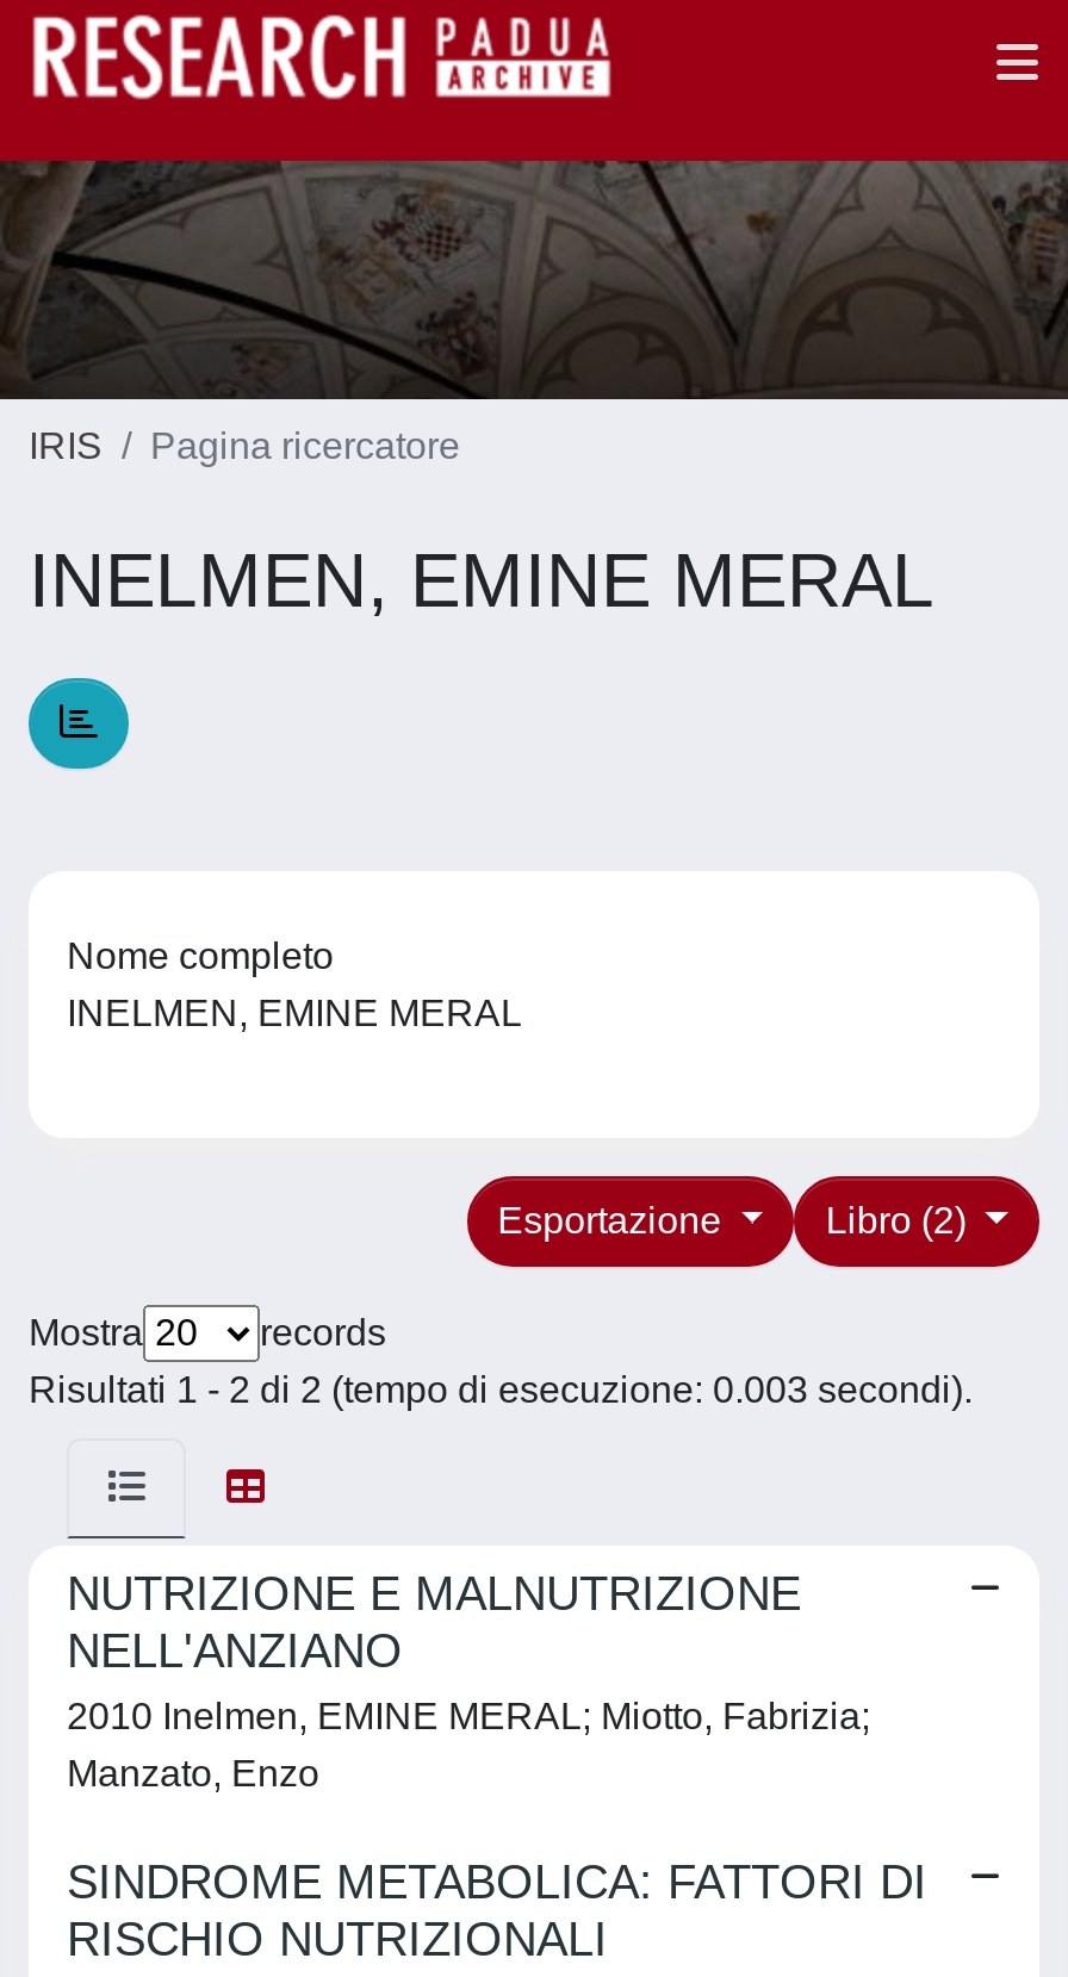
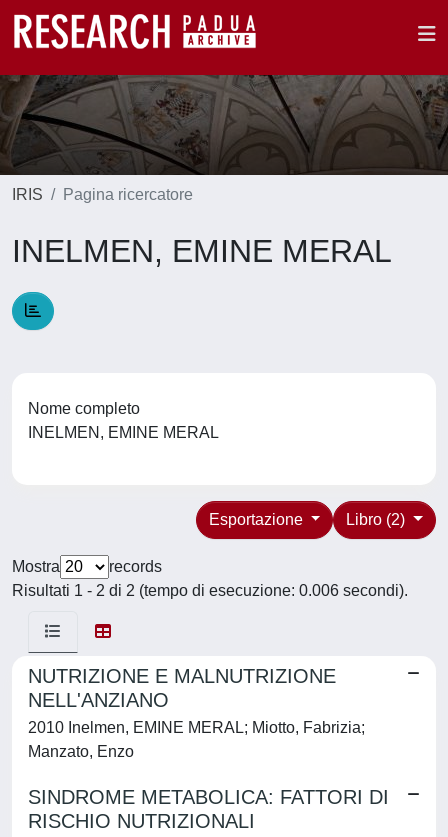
[29,1369,973,1410] Risultati 1 - 2 di 2 (tempo di esecuzione: 0.003 secondi). -> [12,582,408,599] Risultati 1 - 2 di 2 (tempo di esecuzione: 0.006 secondi).

